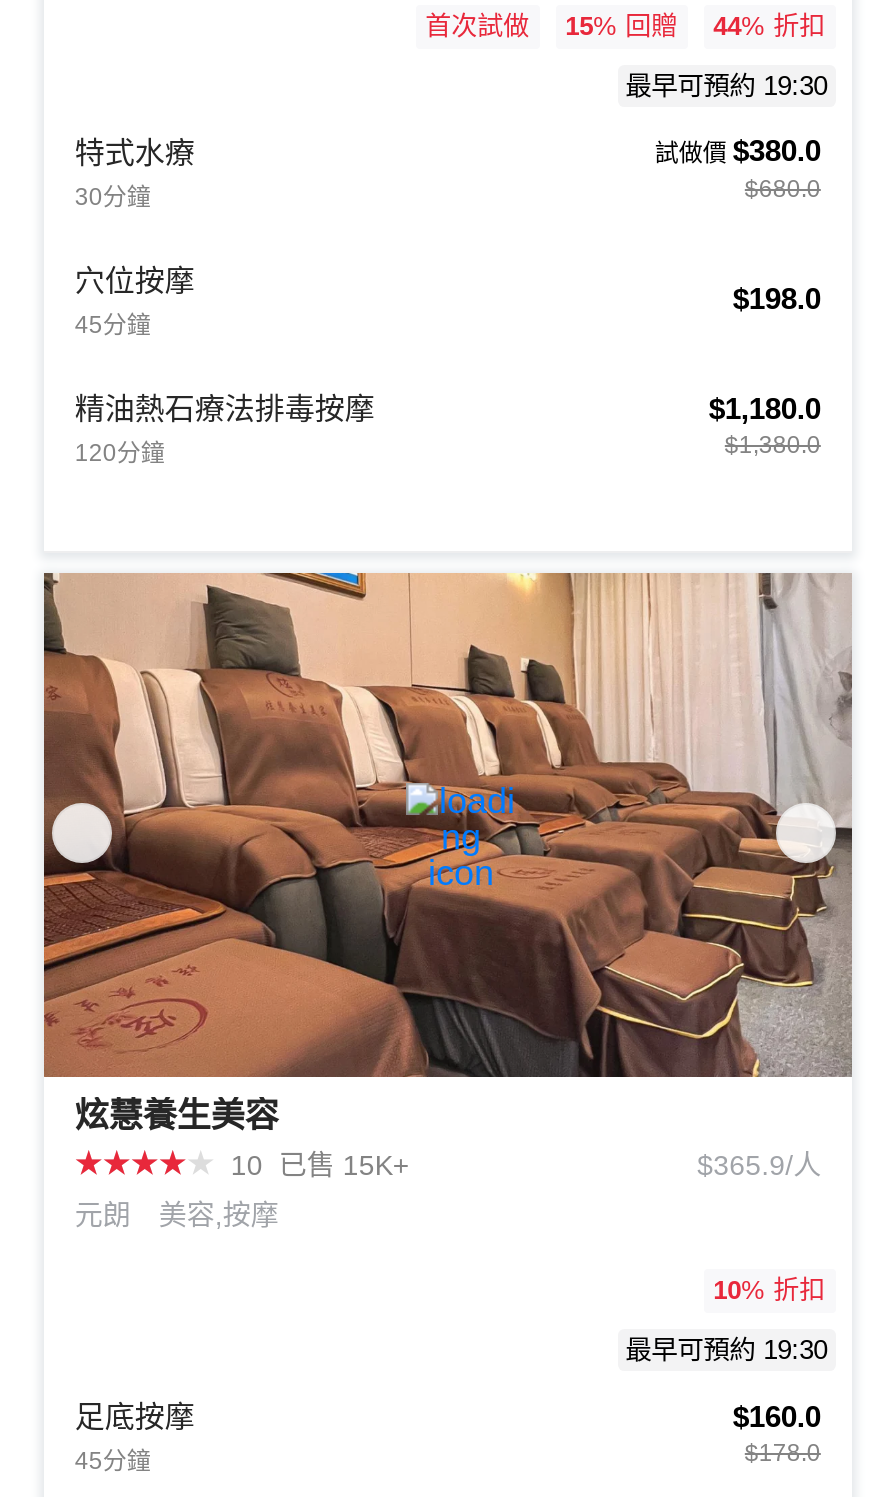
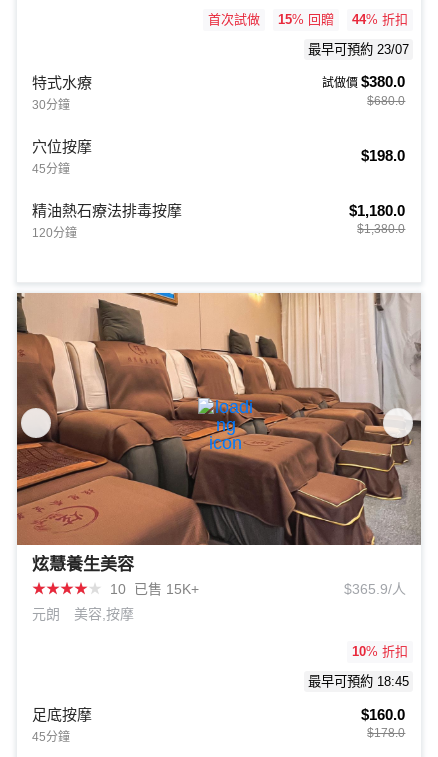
[625,71,827,101] 最早可預約 19:30 -> [308,42,409,57] 最早可預約 23/07
[625,1335,827,1365] 最早可預約 19:30 -> [308,674,409,689] 最早可預約 18:45

